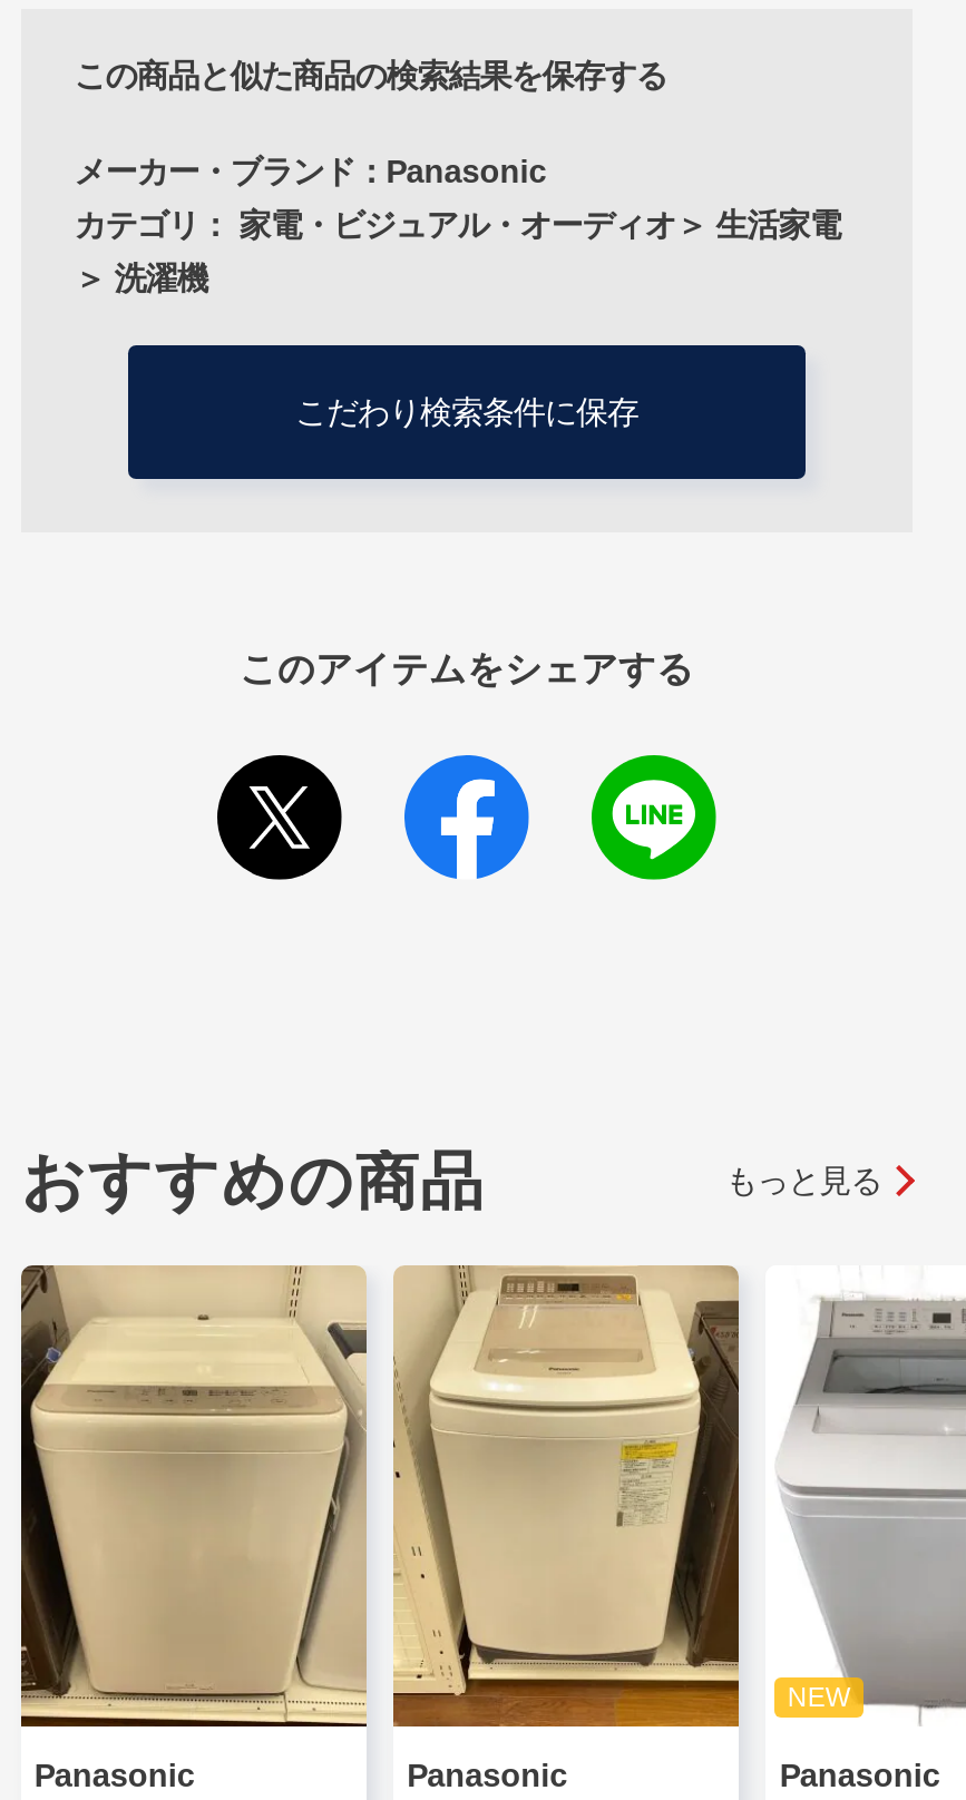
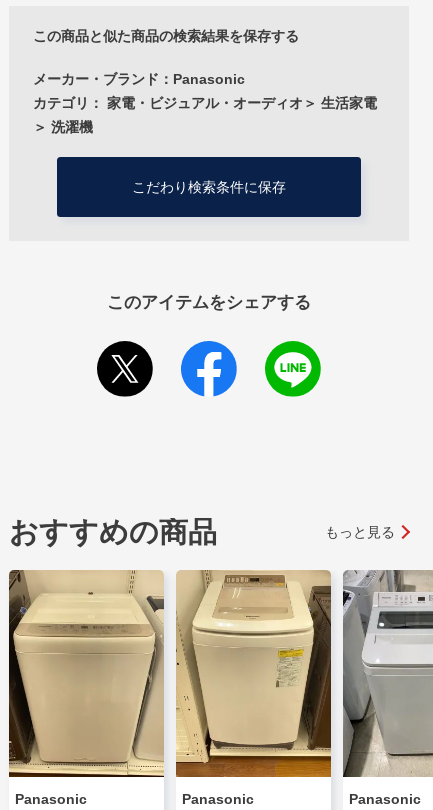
[765,1265,959,1724] [image] -> [342,569,430,777] [image]
[788,1681,850,1713] NEW -> none

